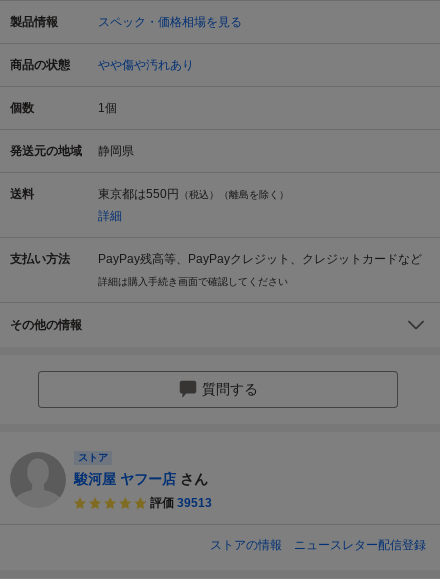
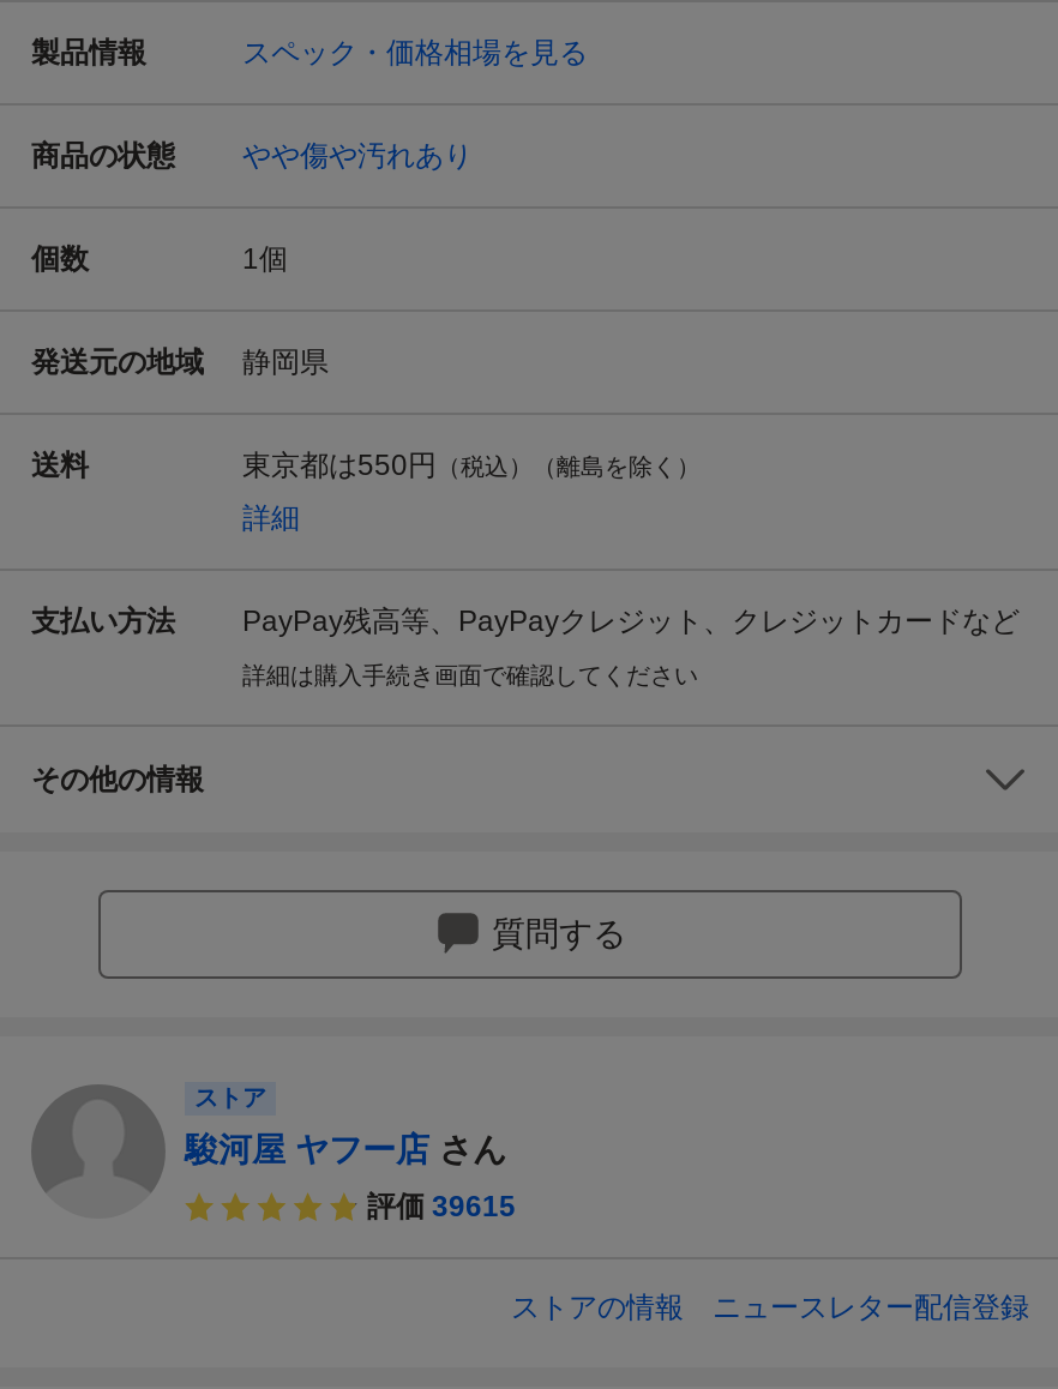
[150,496,212,510] 評価 39513 -> [367,1190,516,1223] 評価 39615

